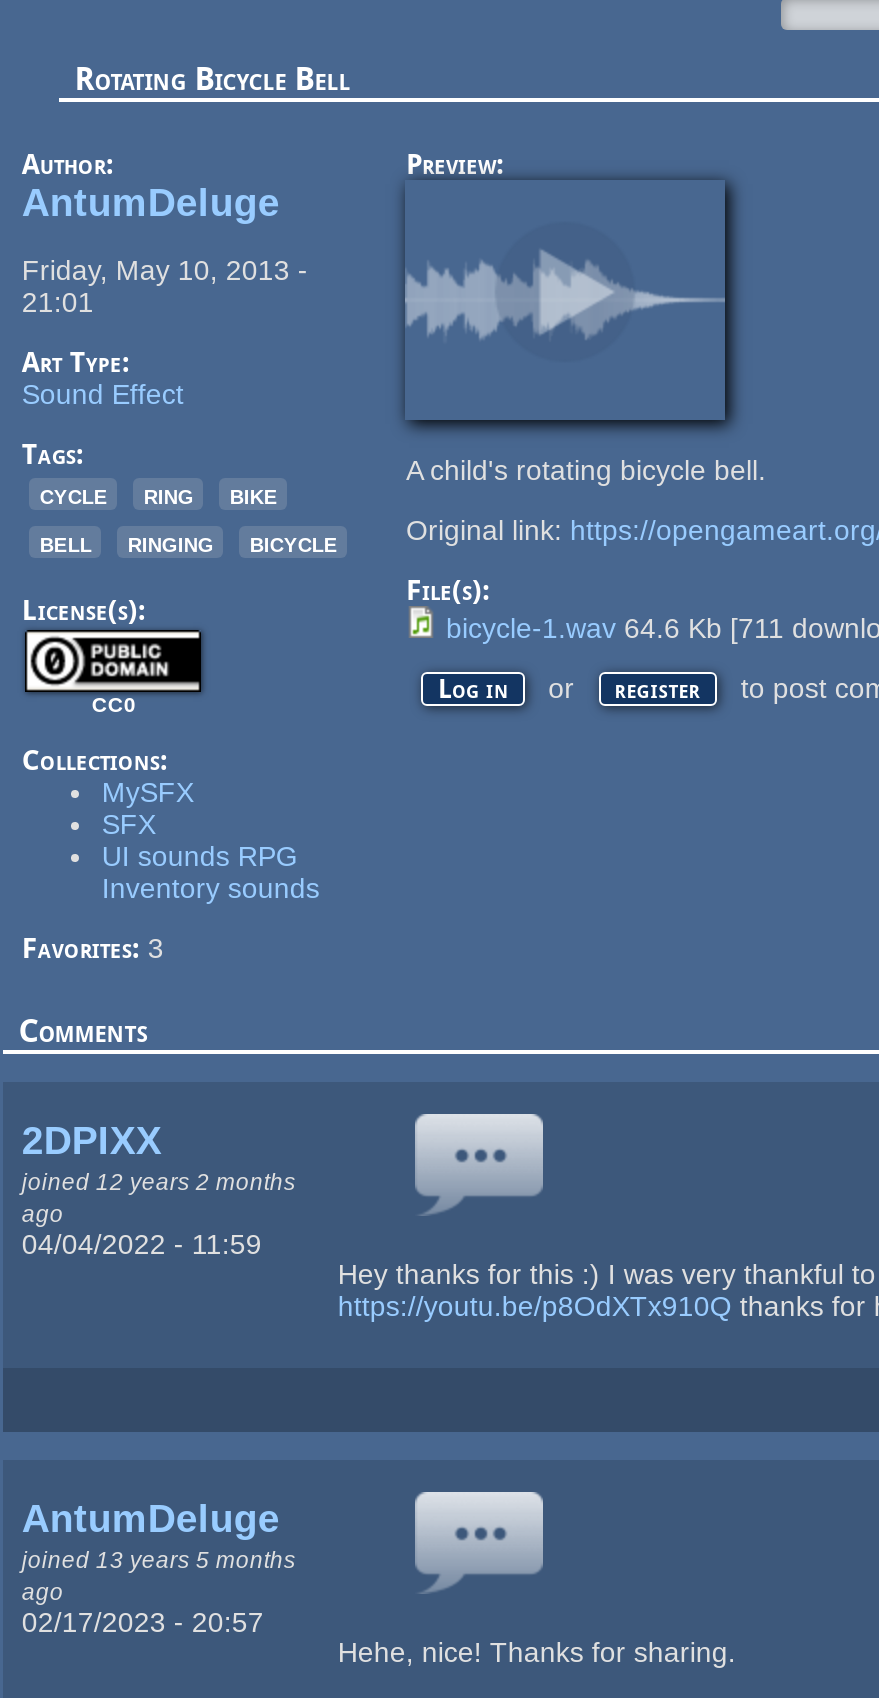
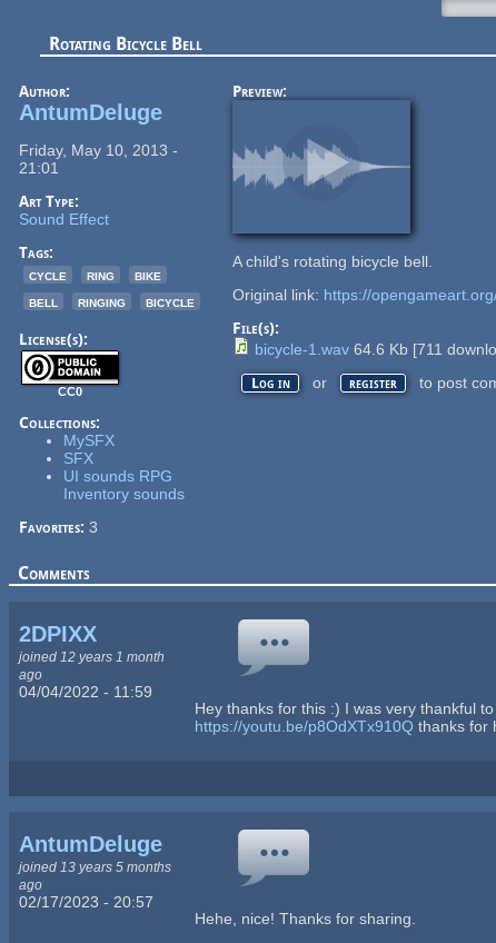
[22,1167,296,1193] joined 12 years 2 months -> [19,649,165,663] joined 12 years 1 month

